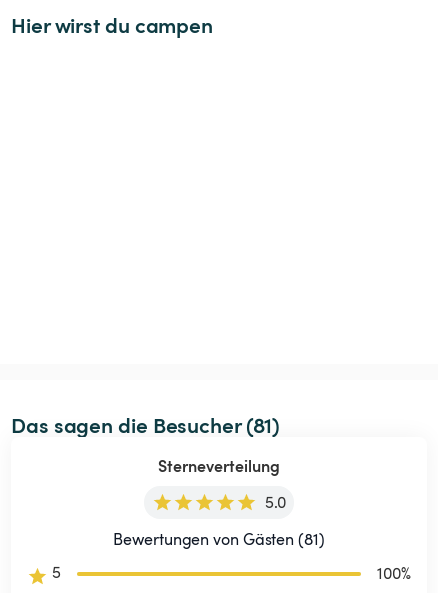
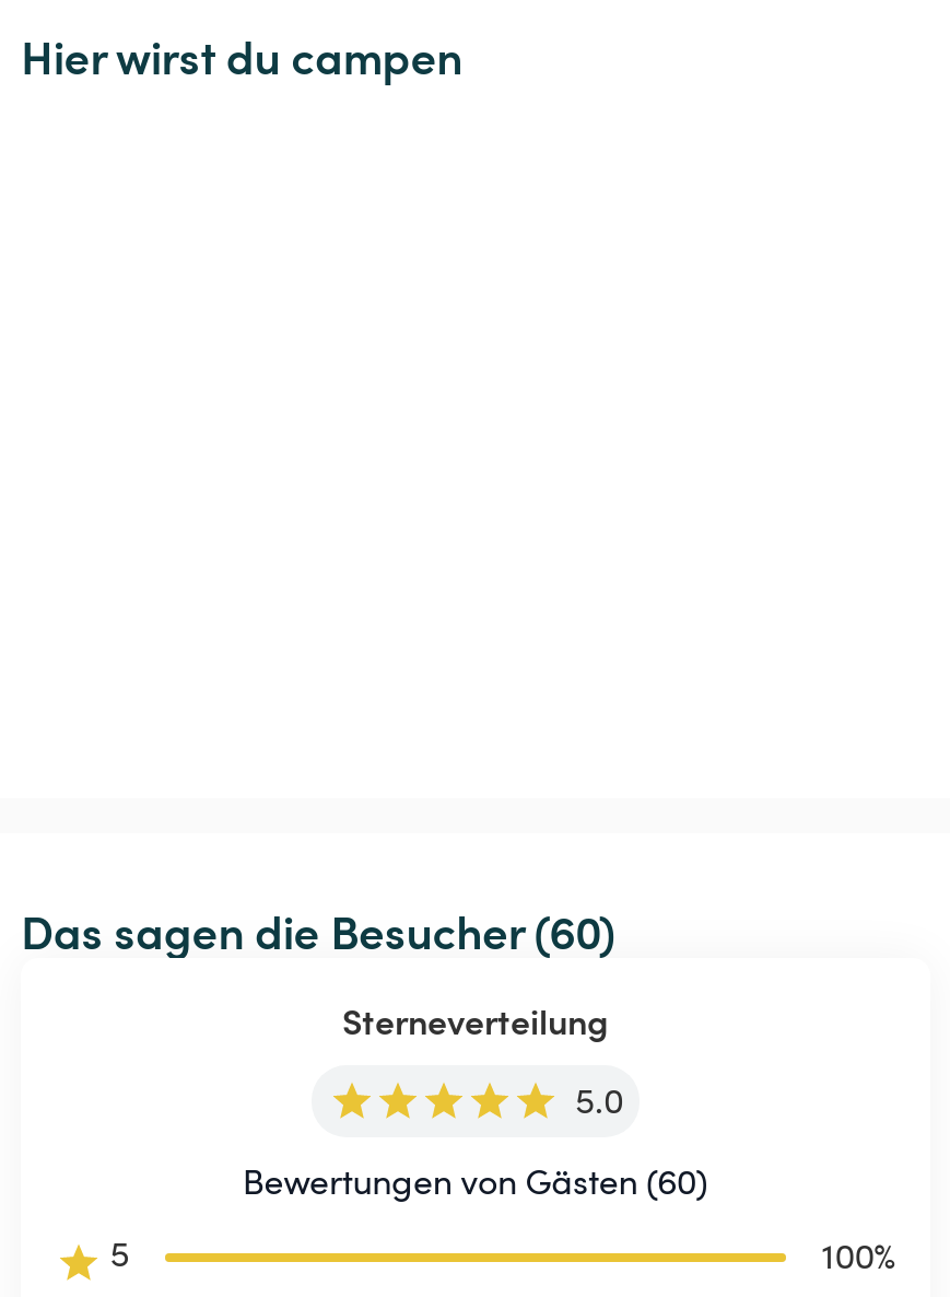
[11,410,280,439] Das sagen die Besucher (81) -> [21,900,616,963] Das sagen die Besucher (60)
[113,528,325,550] Bewertungen von Gästen (81) -> [242,1158,709,1206] Bewertungen von Gästen (60)

